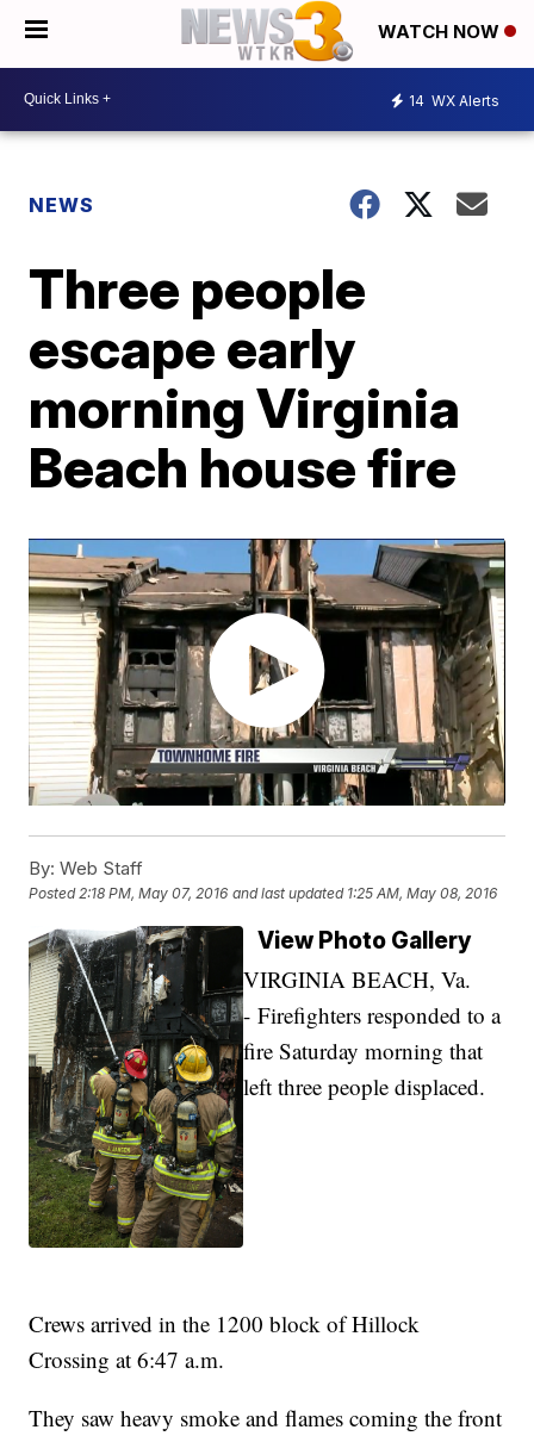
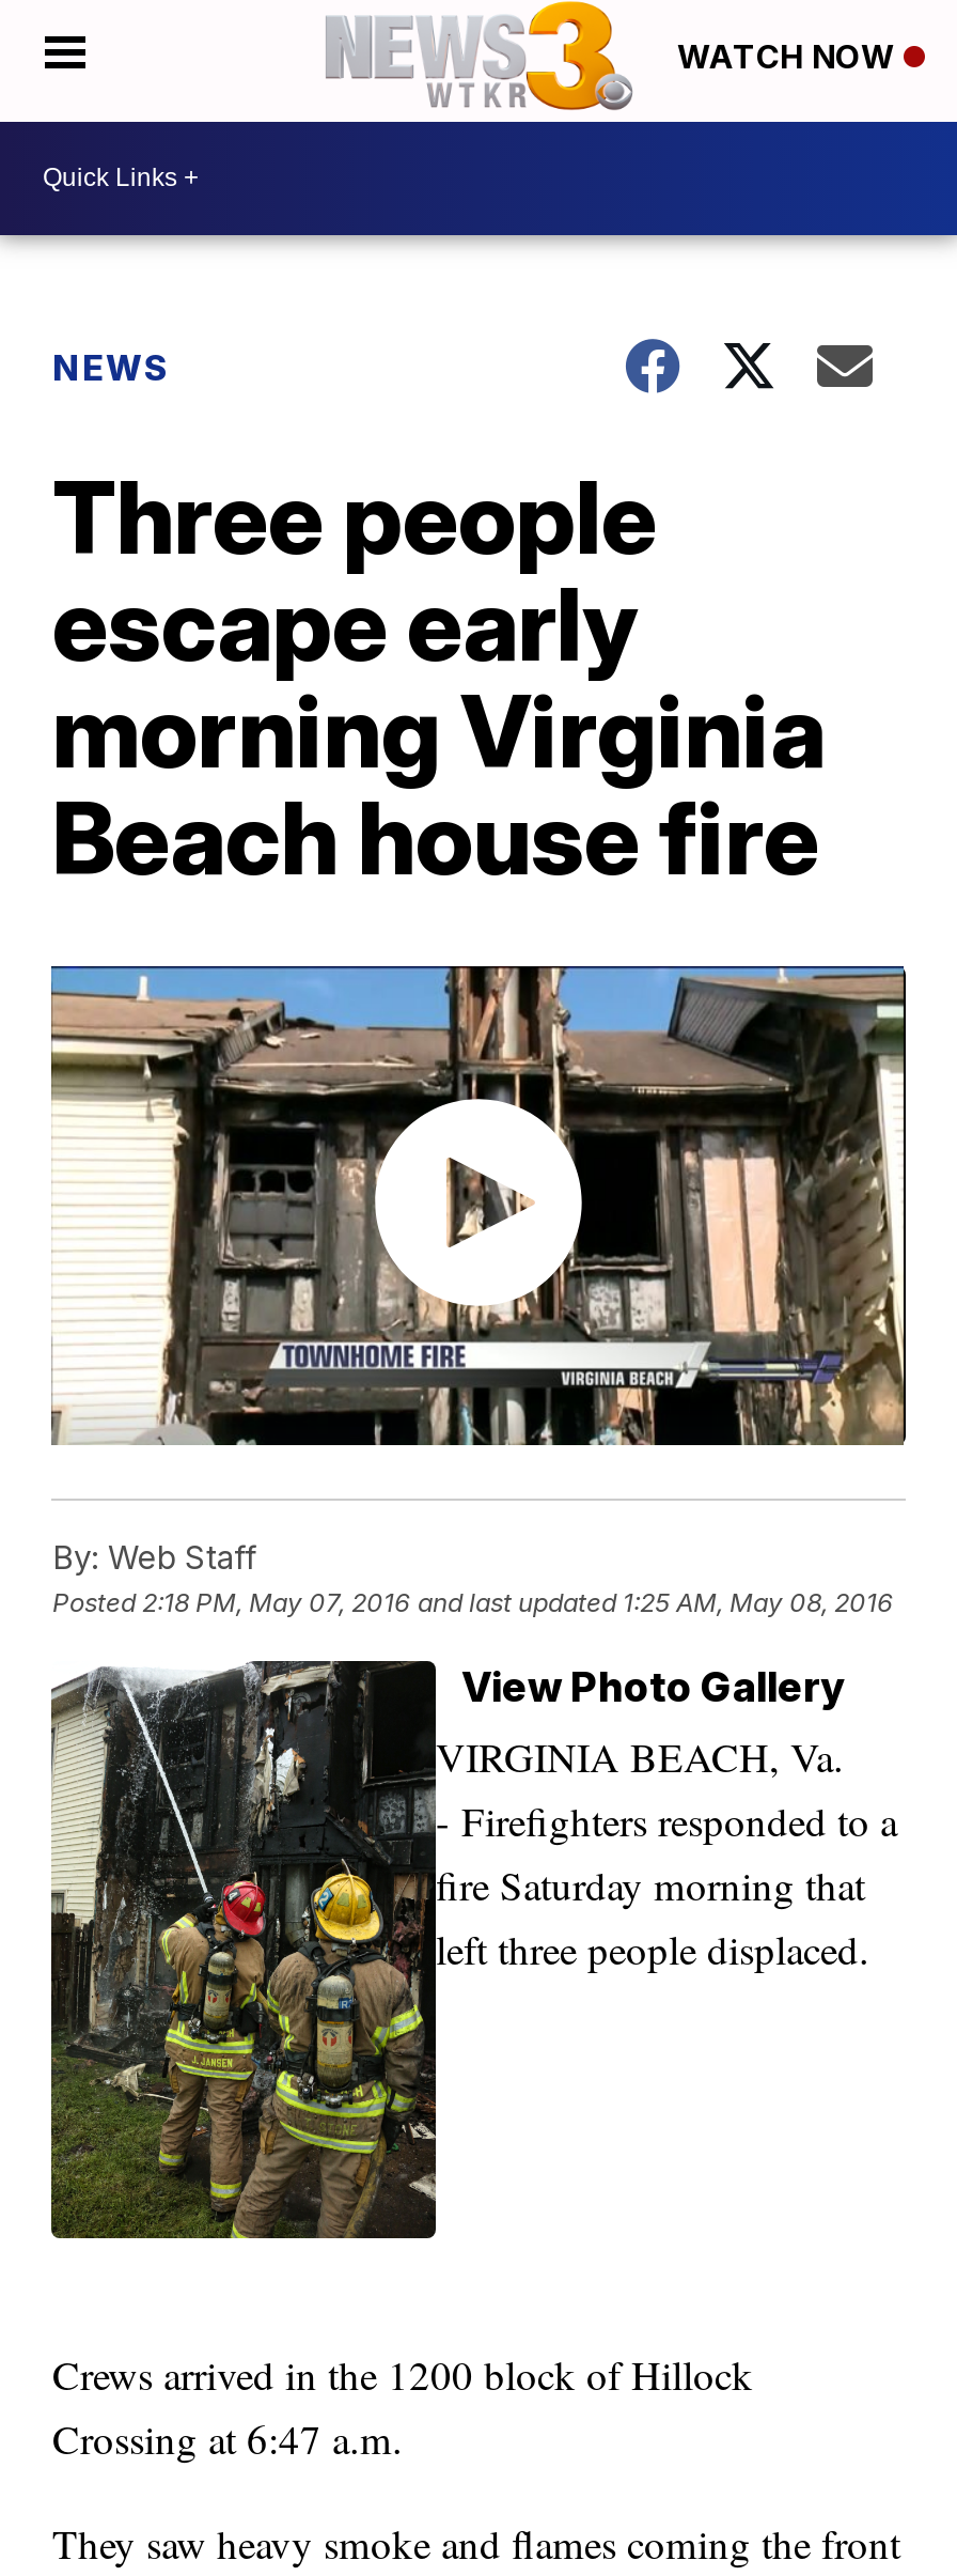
[409,92,499,110] 14 WX Alerts -> none

